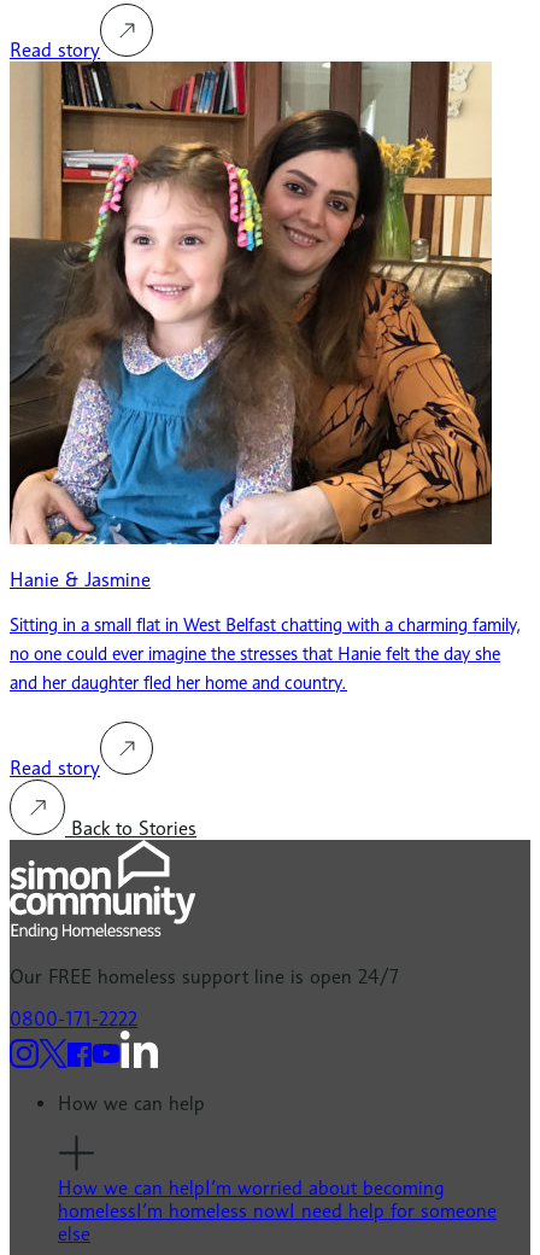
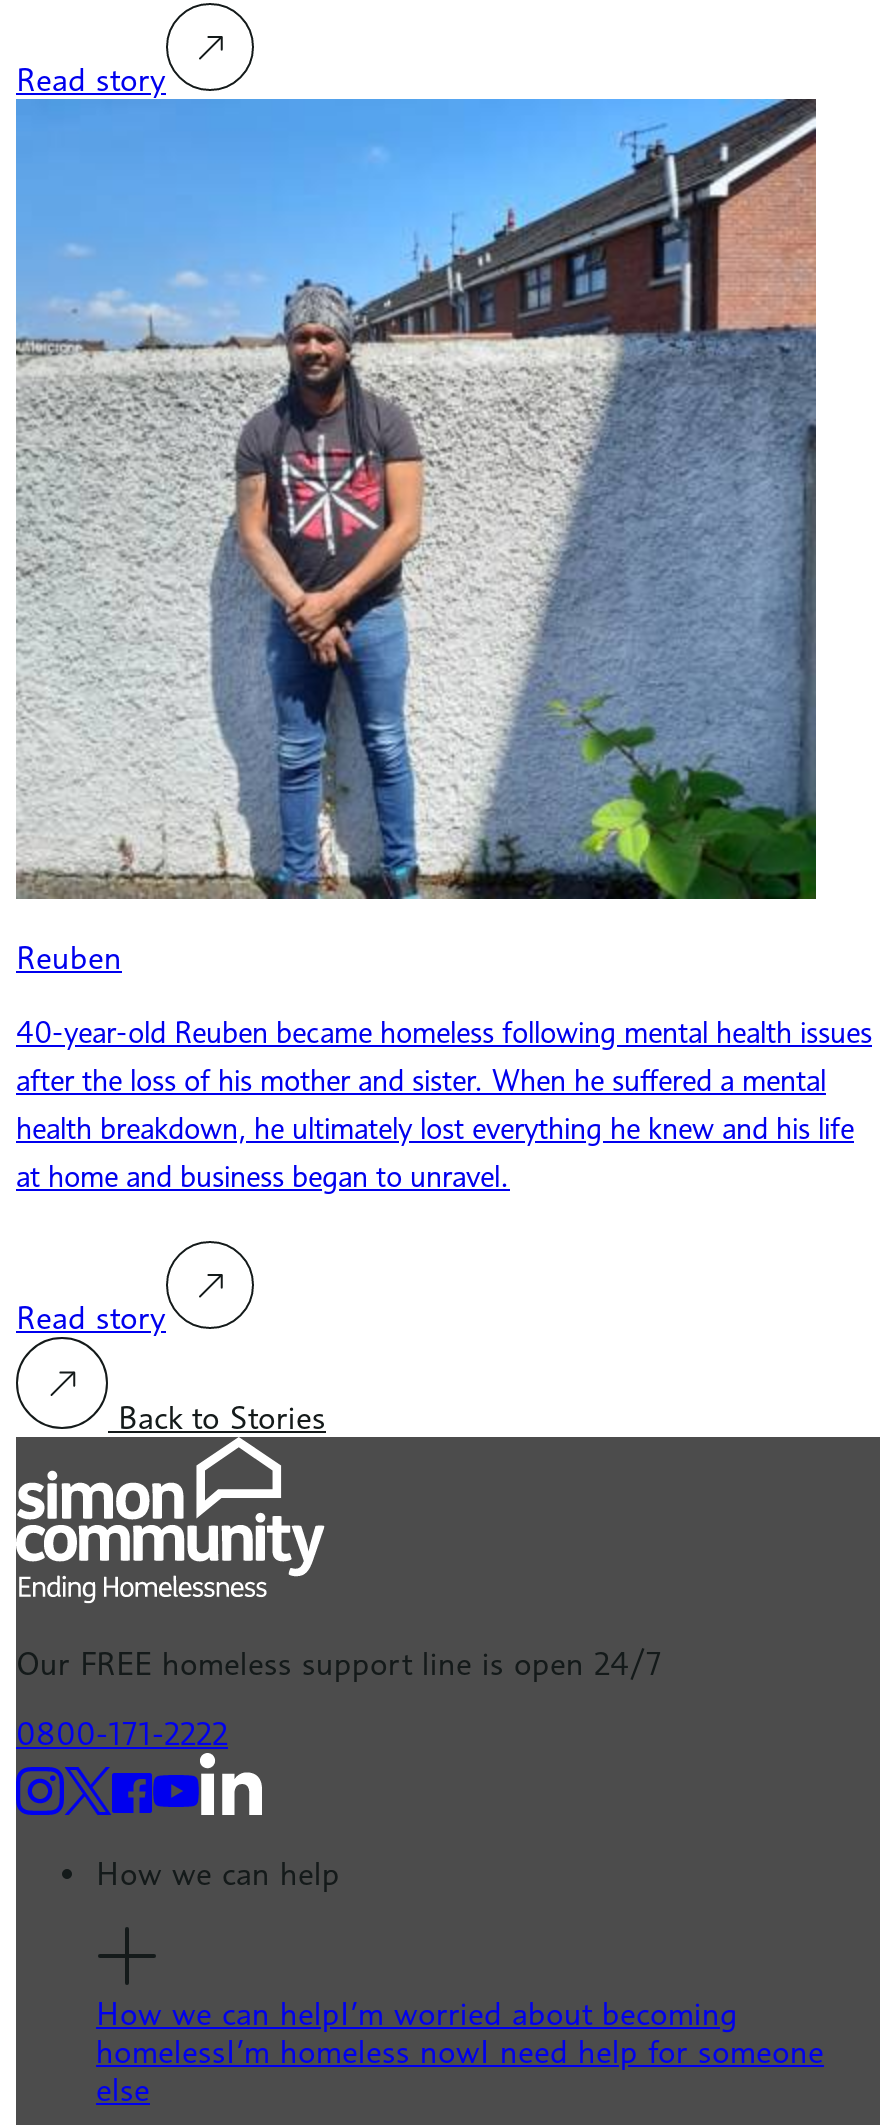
[8,60,493,591] [image] | Hanie & Jasmine -> [14,97,818,976] [image] | Reuben
[10,614,521,693] Sitting in a small flat in West Belfast chatting with a charming family, | no one could ever imagine the stresses that Hanie felt the day she | and her daughter fled her home and country. -> [16,1014,872,1194] 40-year-old Reuben became homeless following mental health issues | after the loss of his mother and sister. When he suffered a mental | health breakdown, he ultimately lost everything he knew and his life | at home and business began to unravel.

